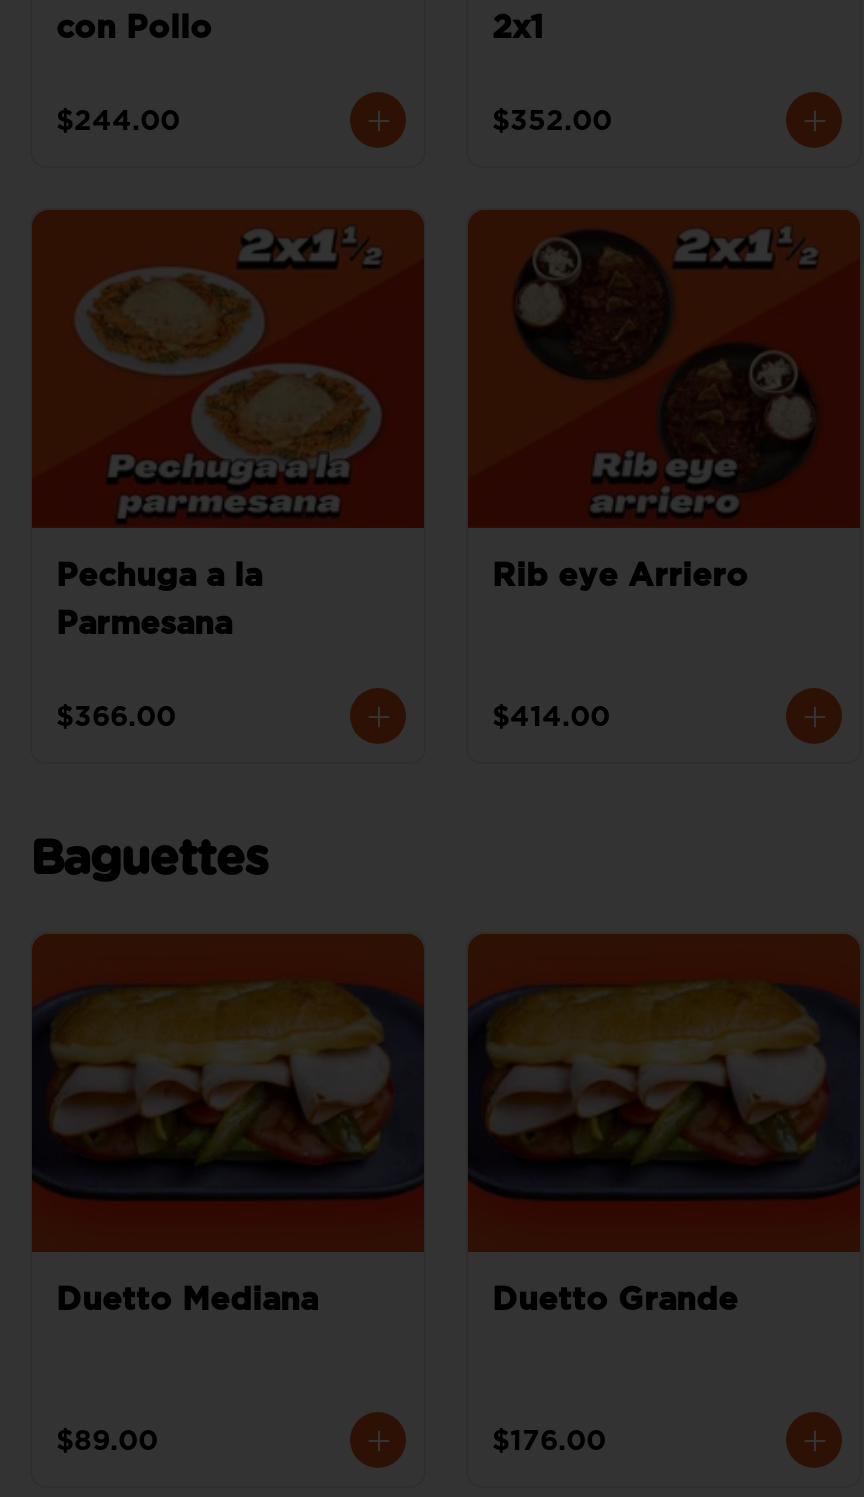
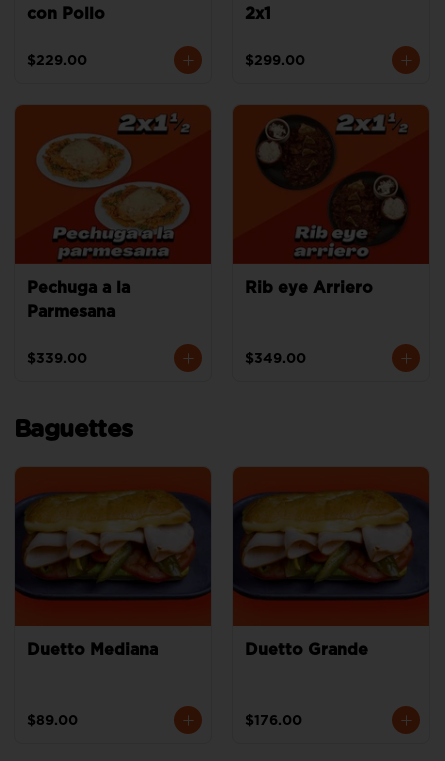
[56,108,180,136] $244.00 -> [27,54,87,68] $229.00
[492,108,612,136] $352.00 -> [245,54,305,68] $299.00
[56,704,176,732] $366.00 -> [27,352,87,366] $339.00
[492,704,610,732] $414.00 -> [245,352,306,366] $349.00

